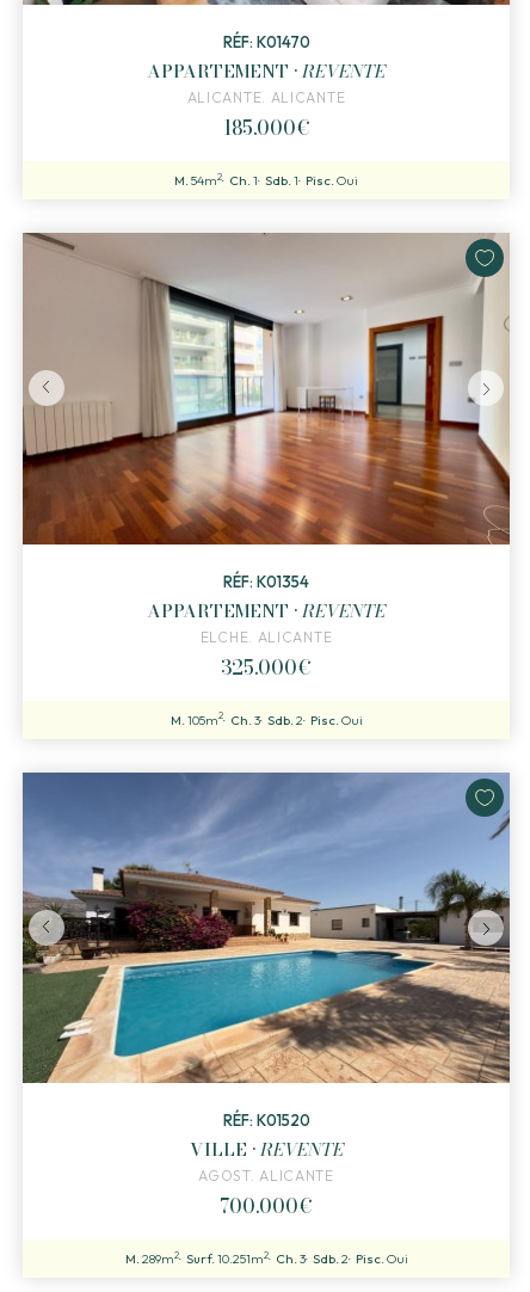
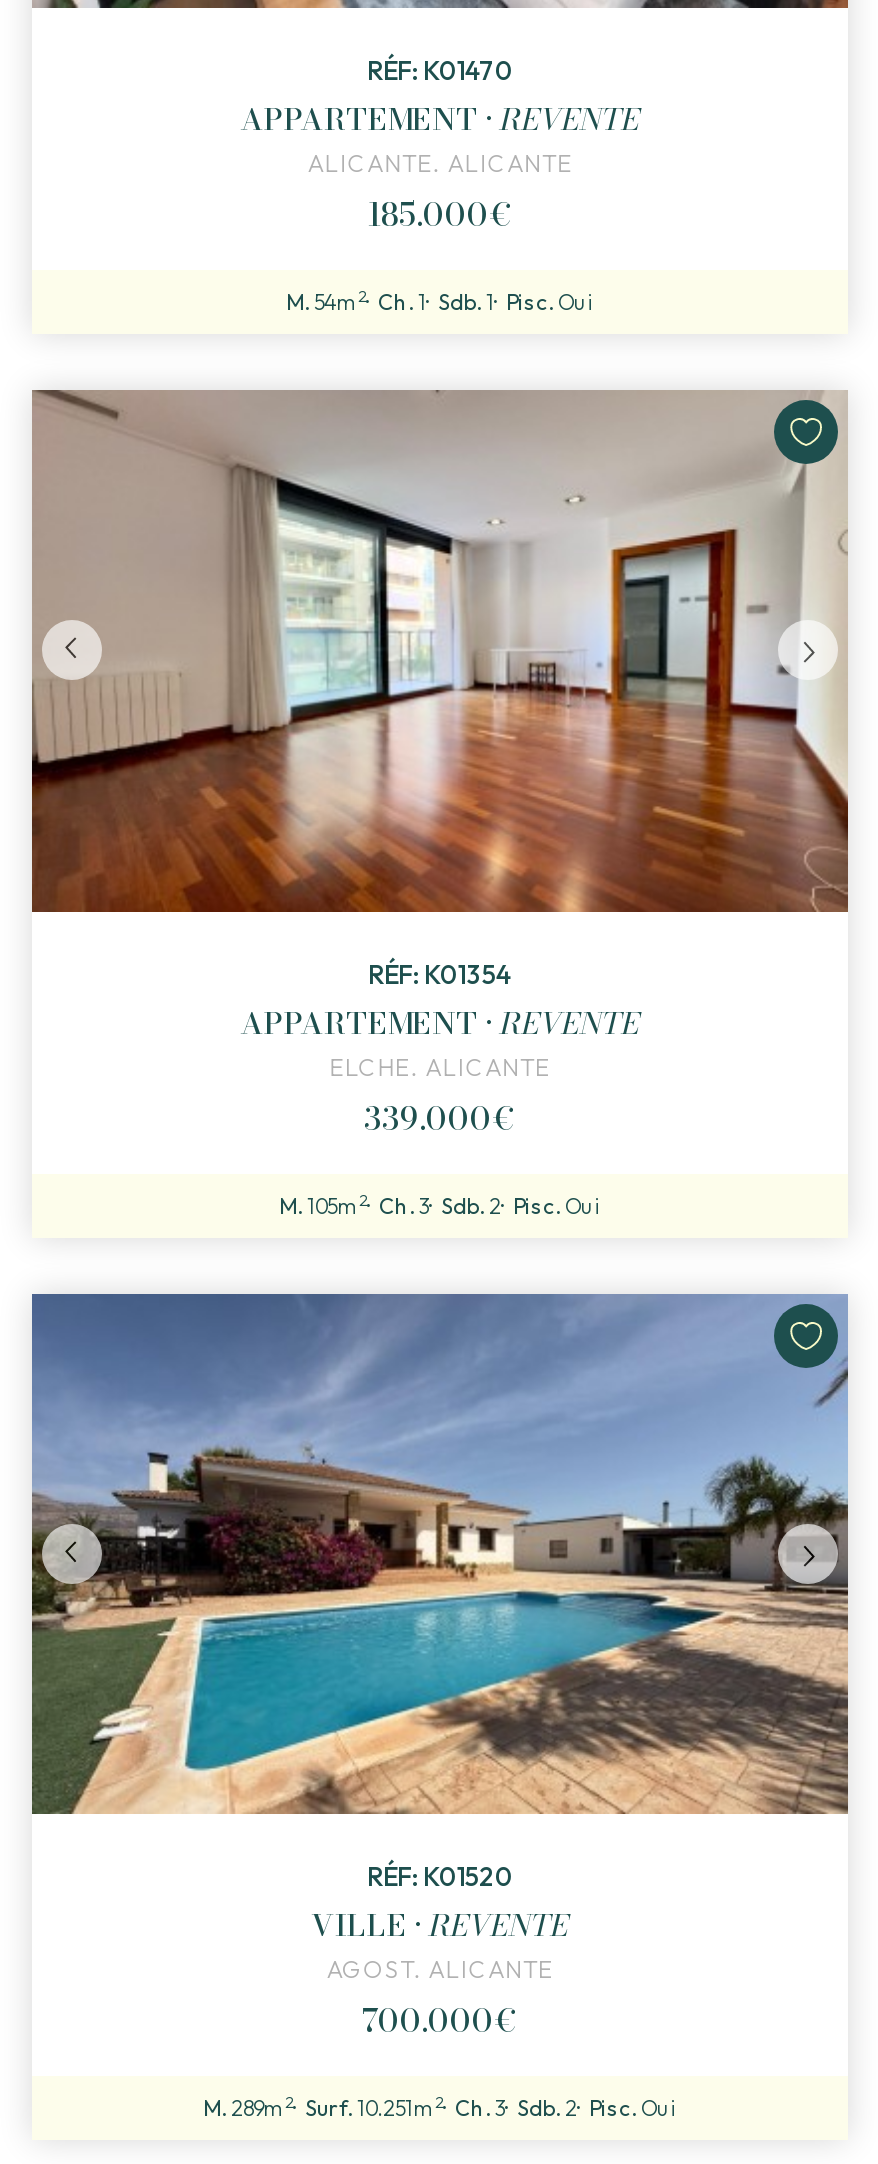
[221,653,312,681] 325.000€ -> [364,1093,516,1141] 339.000€

